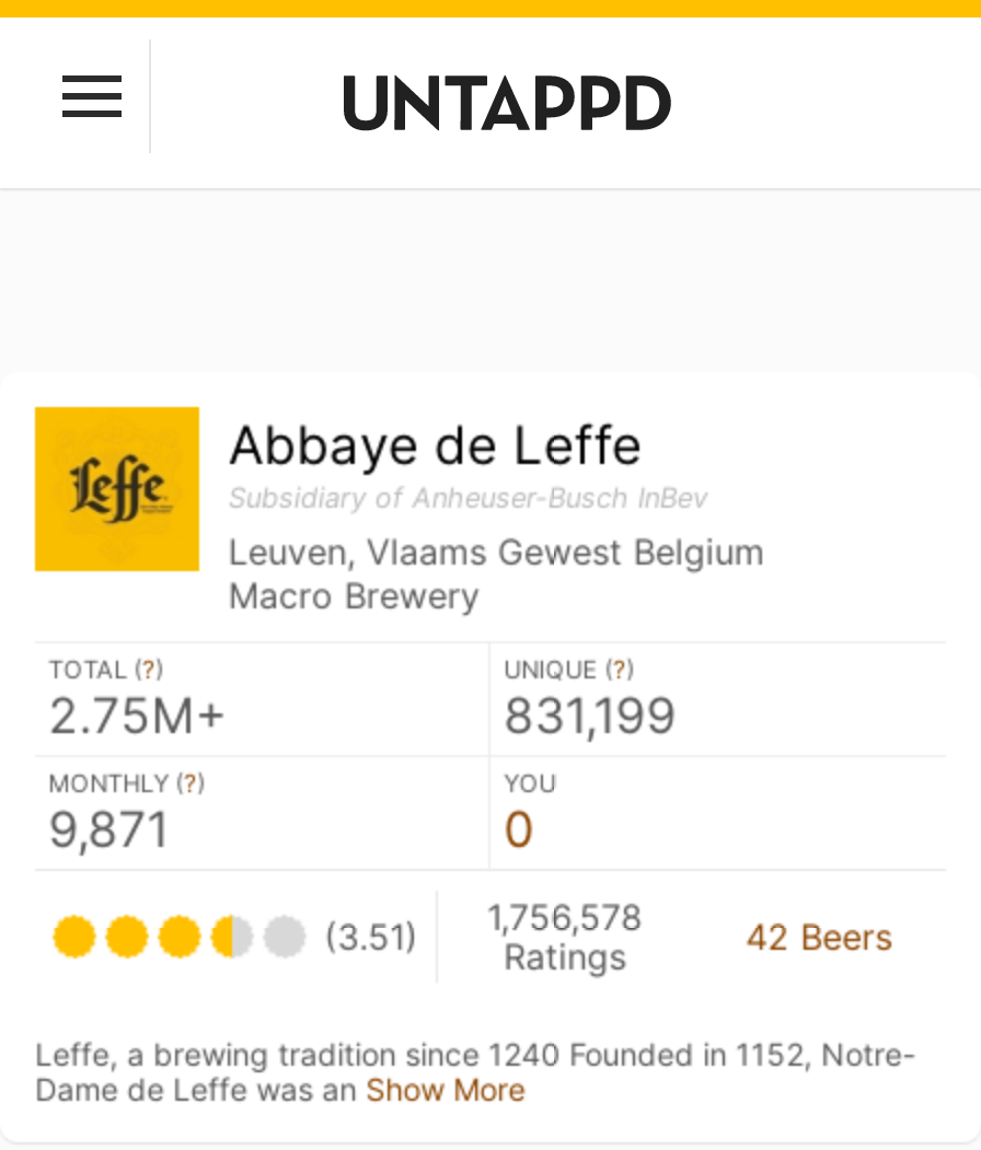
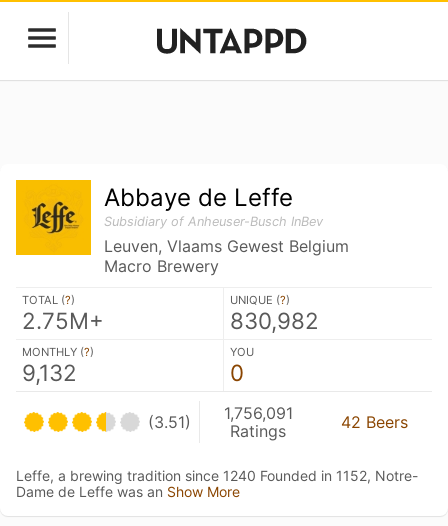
[504,685,677,744] 831,199 -> [230,307,319,334] 830,982
[48,799,169,858] 9,871 -> [22,359,77,386] 9,132
[324,895,643,978] (3.51) 1,756,578 Ratings -> [148,403,292,441] (3.51) 1,756,091 Ratings

